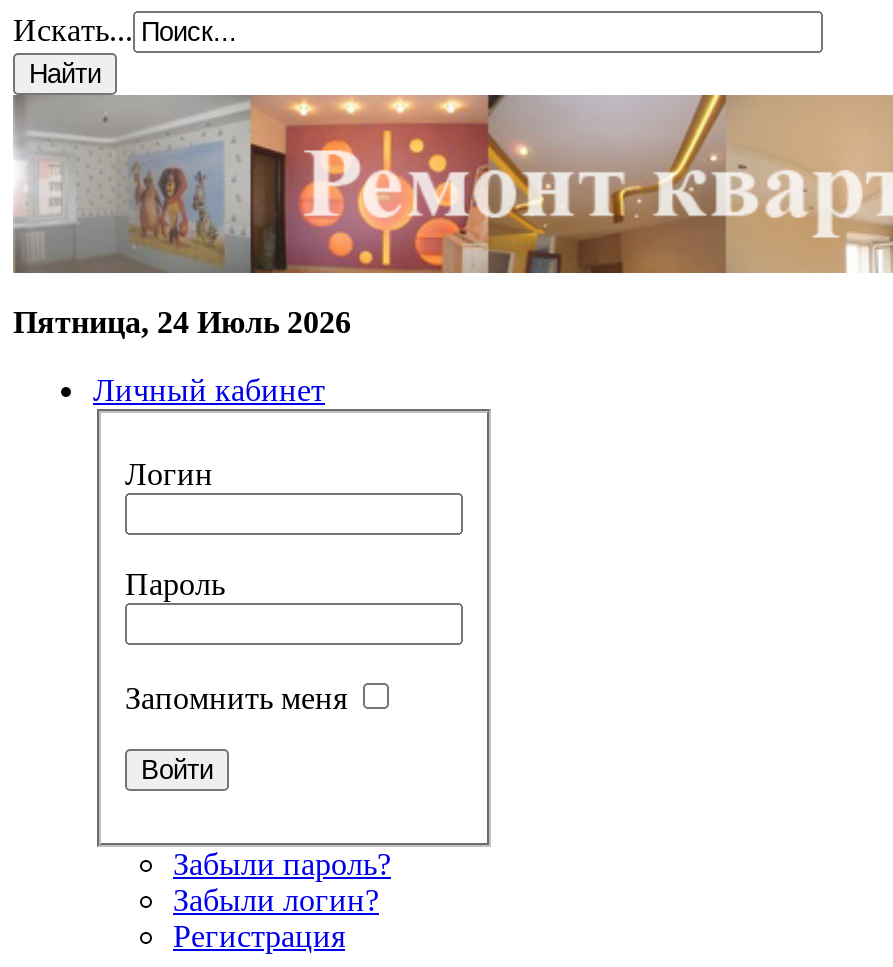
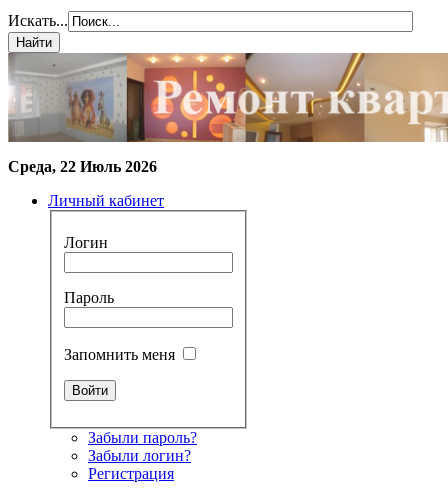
[13,305,351,339] Пятница, 24 Июль 2026 -> [8,158,157,175] Среда, 22 Июль 2026

